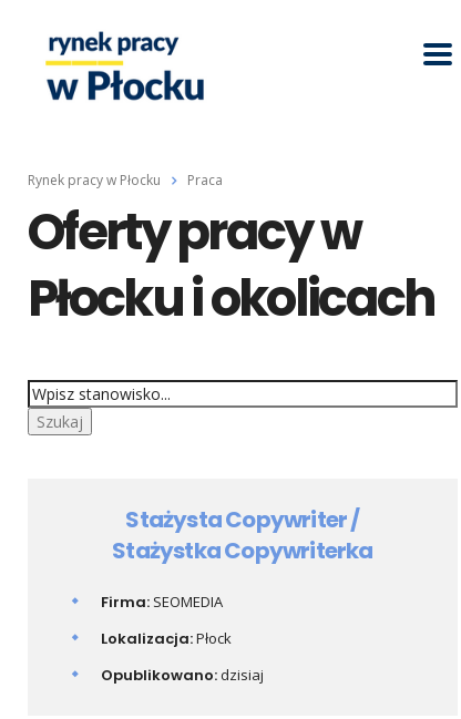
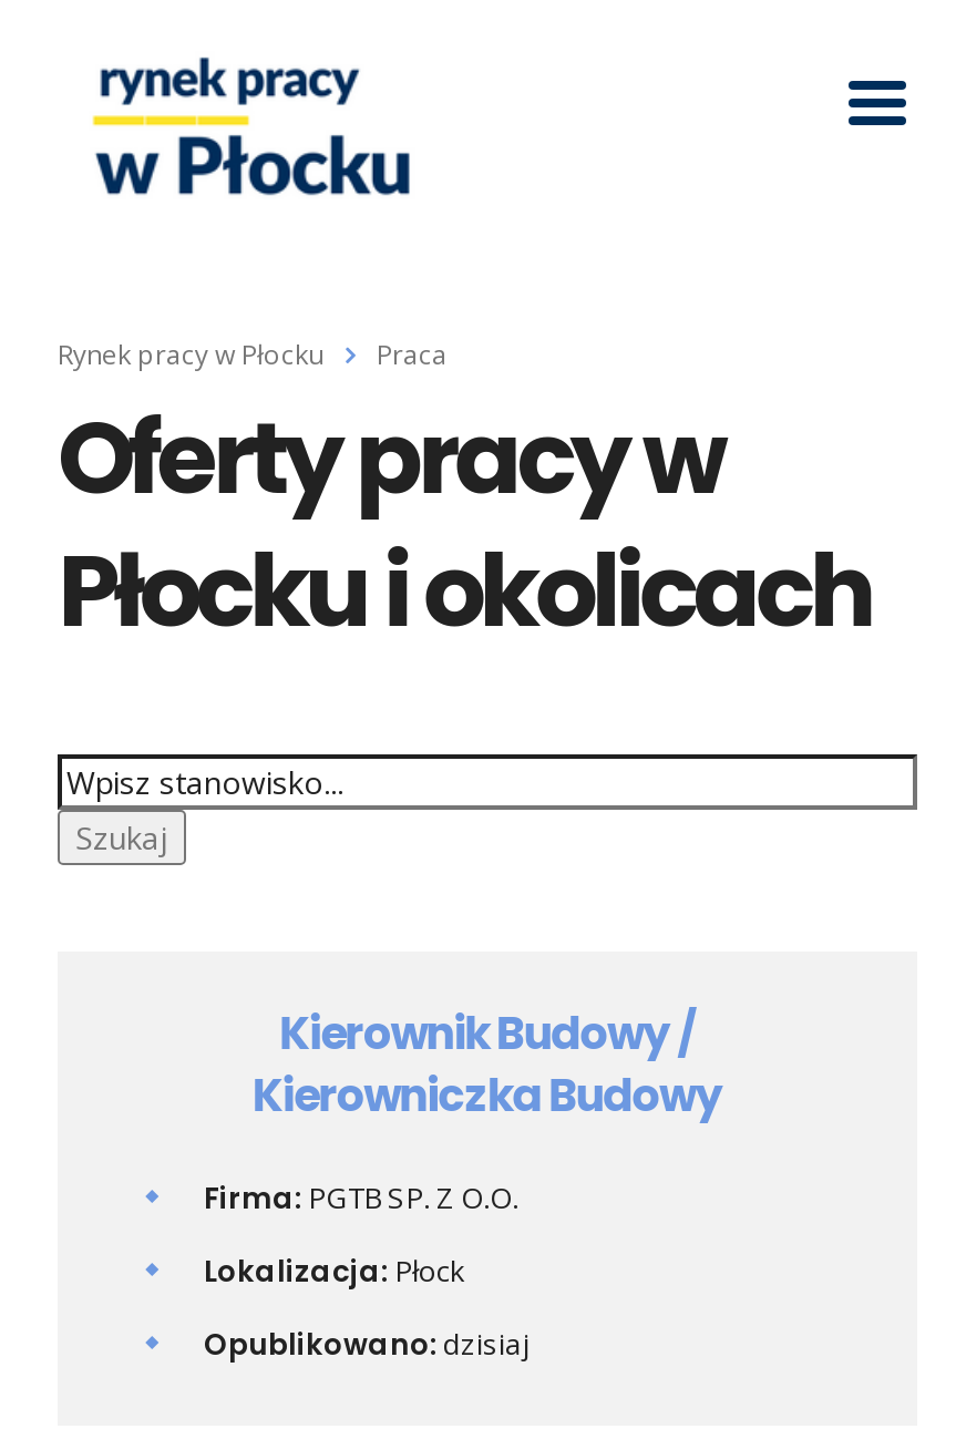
[112,504,373,566] Stażysta Copywriter / | Stażystka Copywriterka -> [253,1003,722,1127] Kierownik Budowy / | Kierowniczka Budowy
[101,592,223,613] Firma: SEOMEDIA -> [204,1178,518,1220] Firma: PGTB SP. Z O.O.

